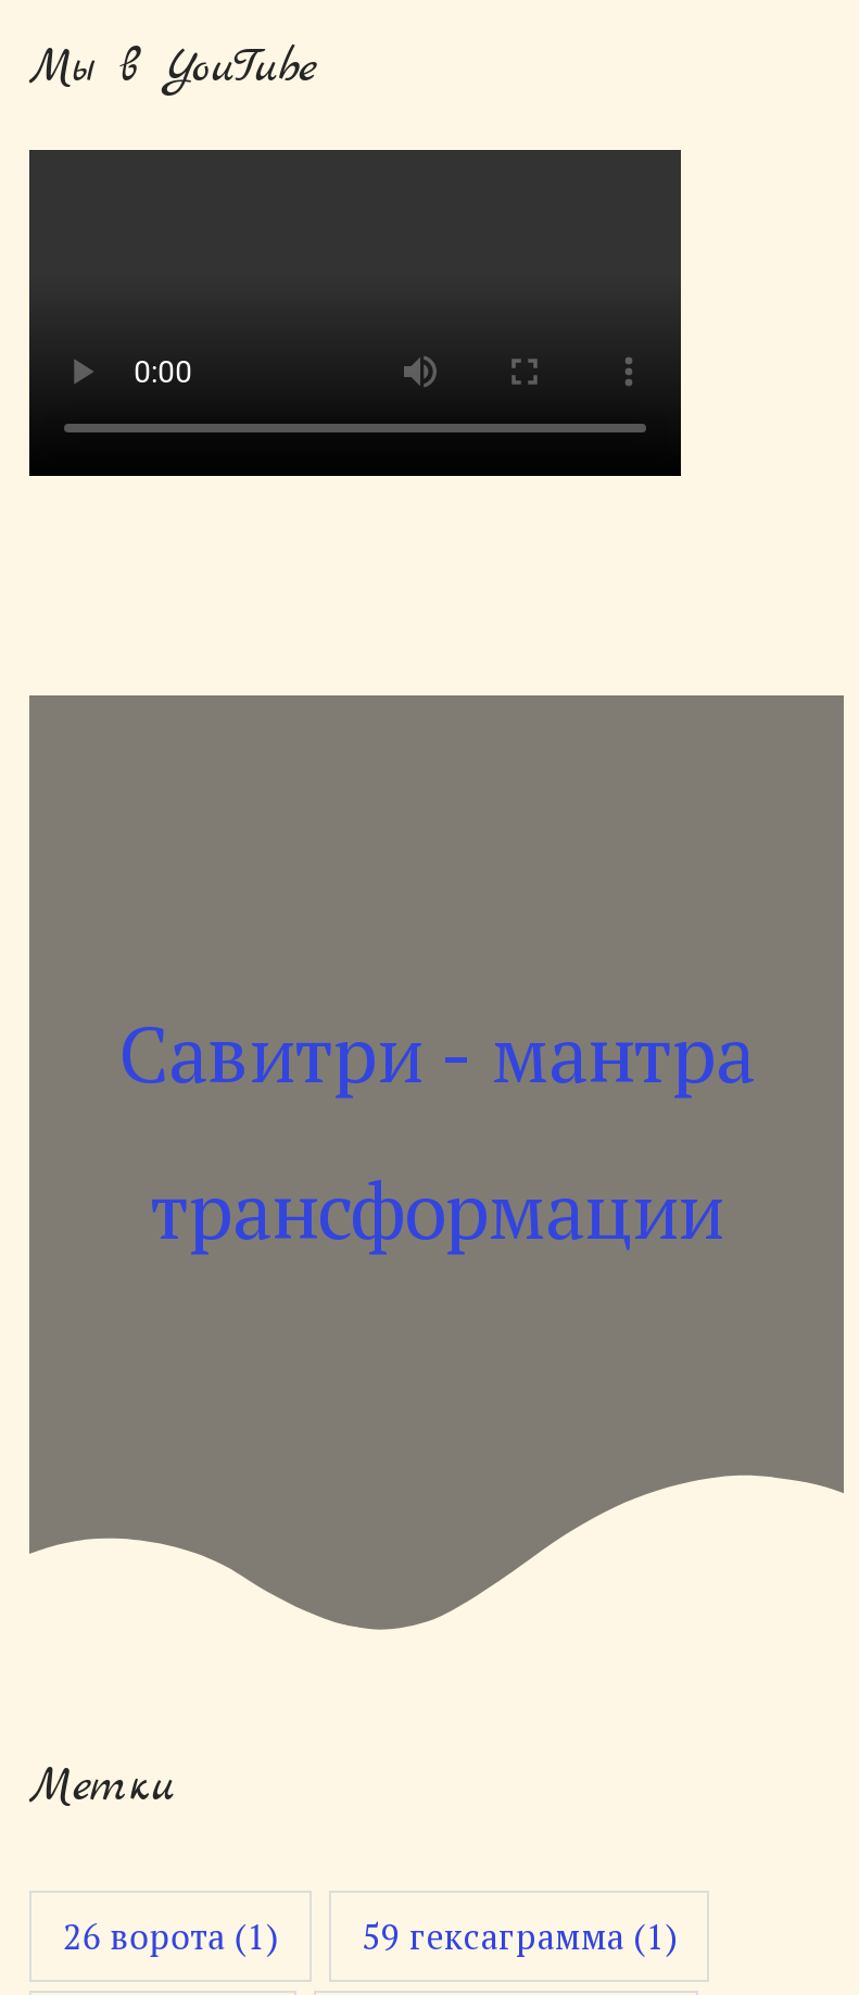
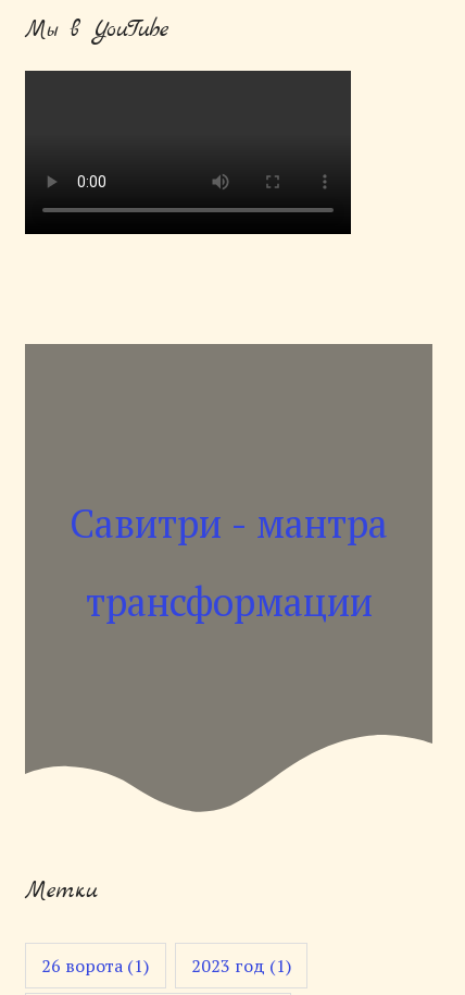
[62,1912,677,1960] 26 ворота (1) 59 гексаграмма (1) -> [42,953,291,977] 26 ворота (1) 2023 год (1)

